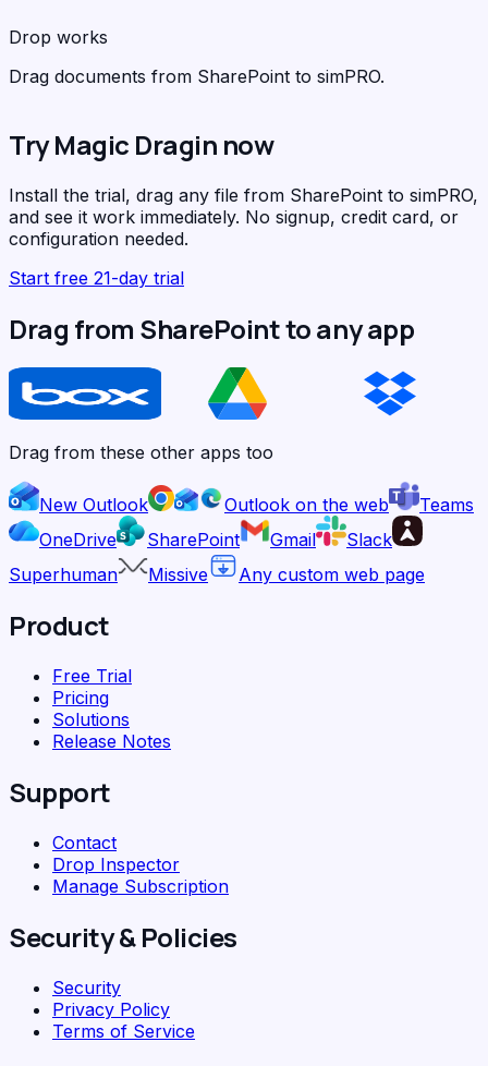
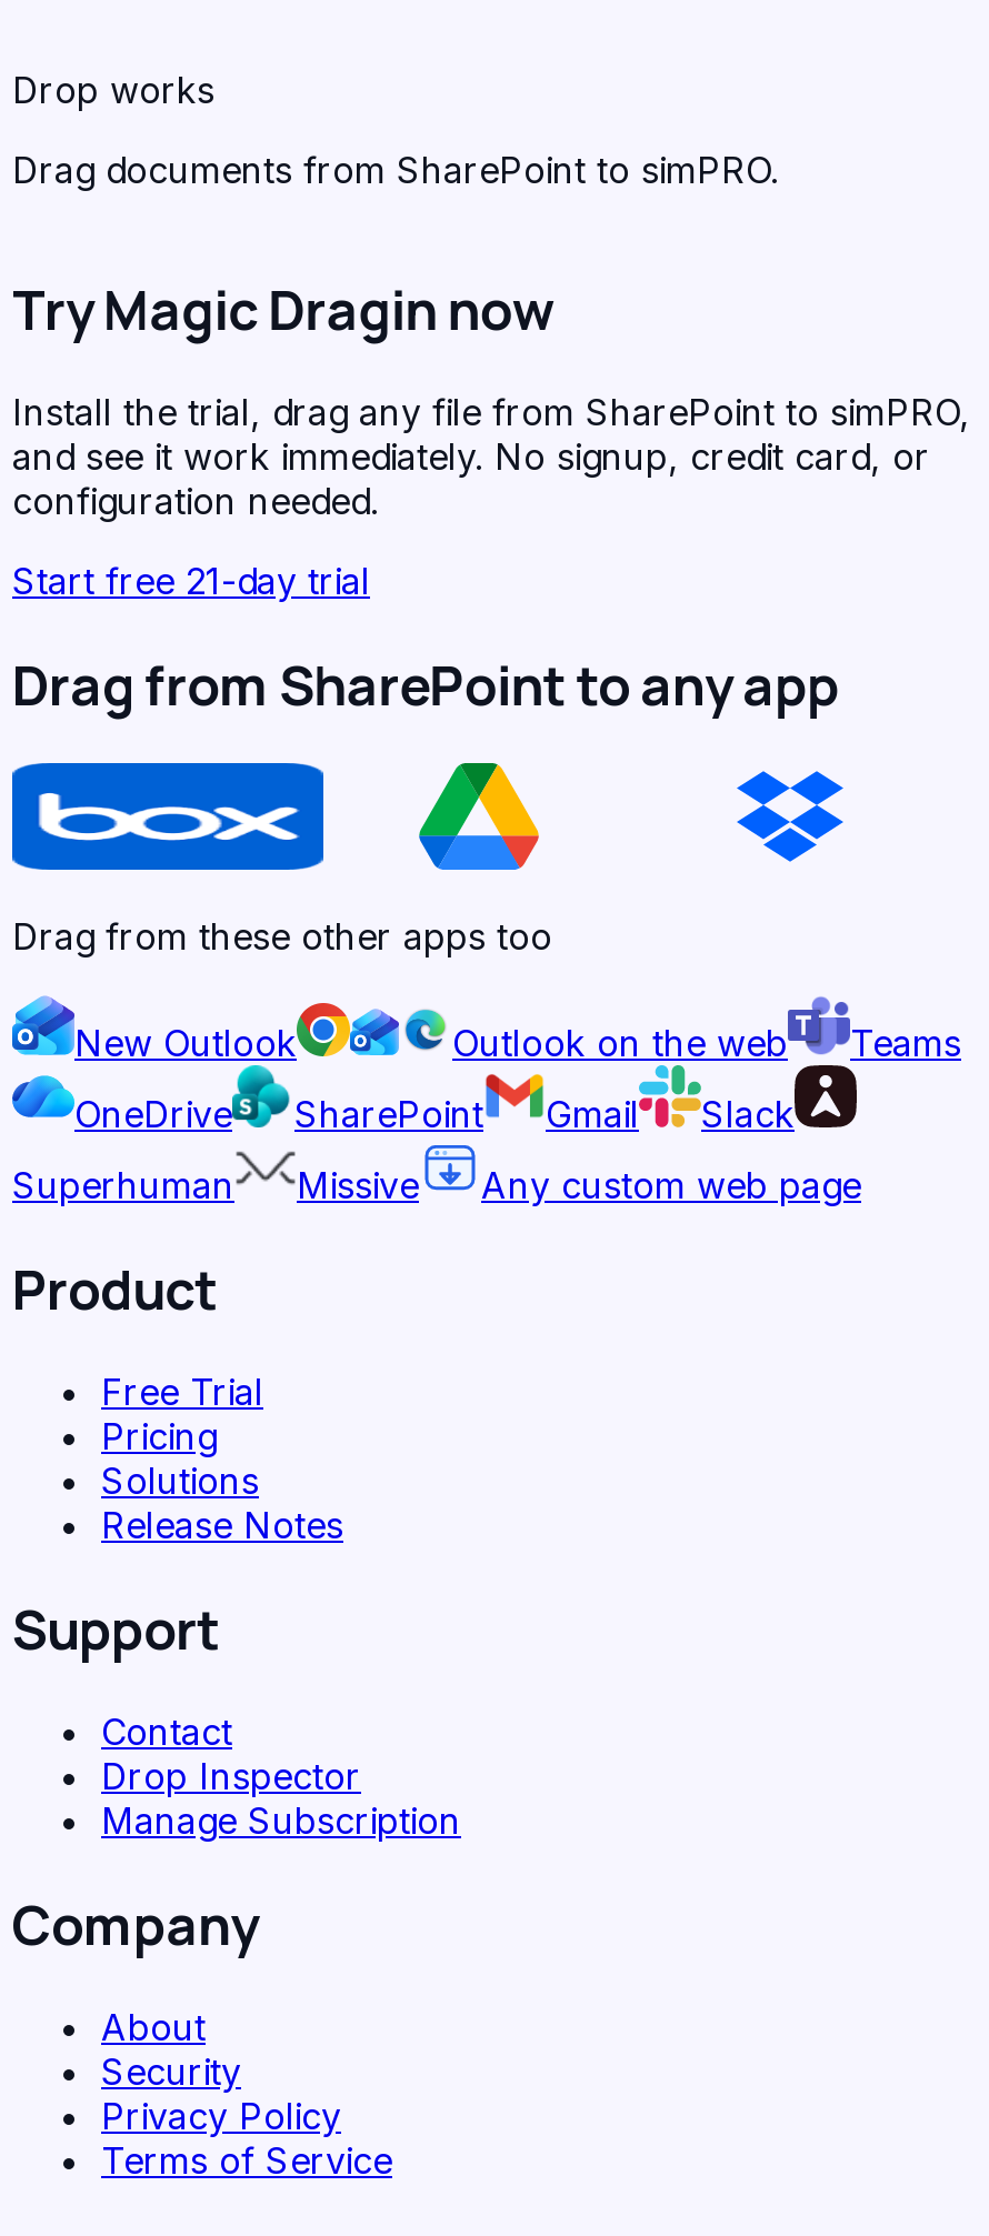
[9,919,237,955] Security & Policies -> [12,1887,258,2049] Company | About

